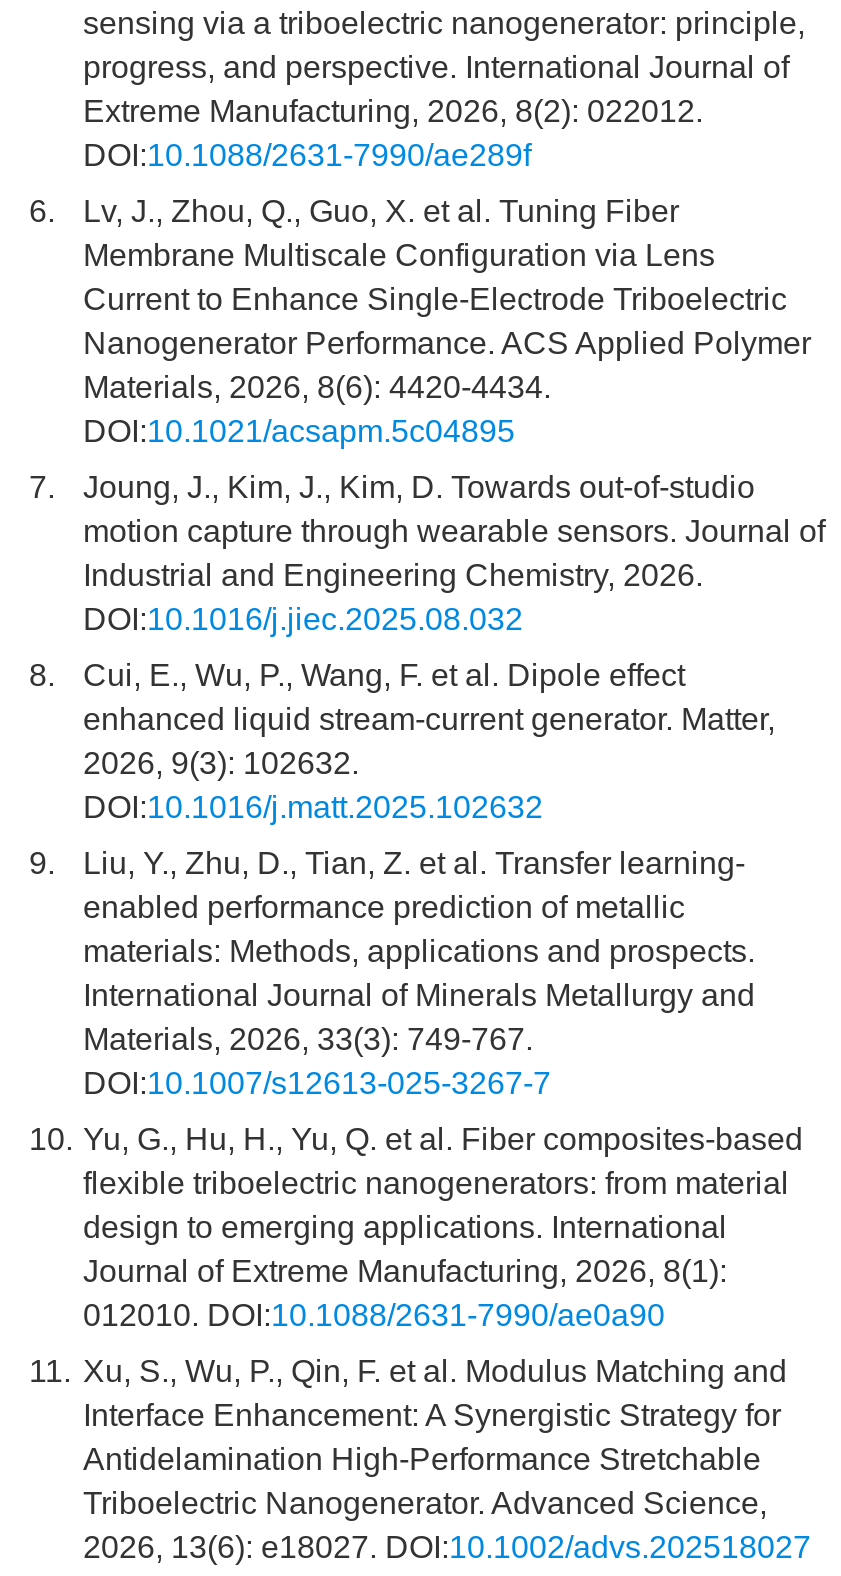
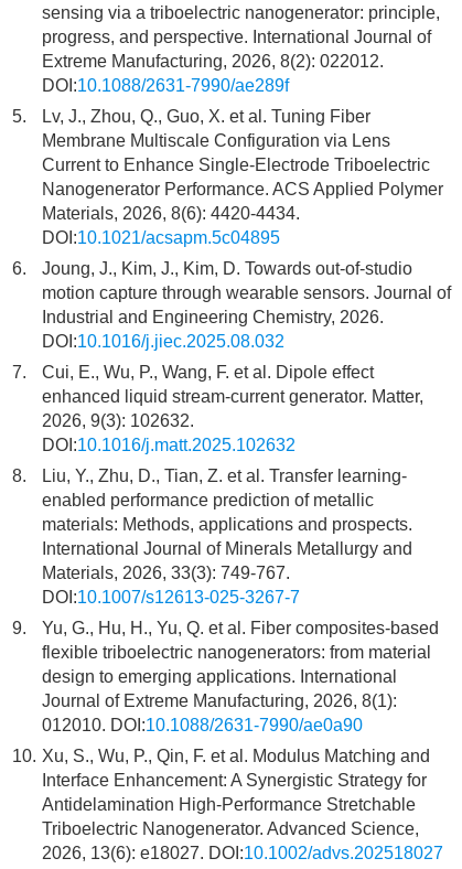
[29,194,679,228] 6. Lv, J., Zhou, Q., Guo, X. et al. Tuning Fiber -> [12,107,370,126] 5. Lv, J., Zhou, Q., Guo, X. et al. Tuning Fiber
[29,470,755,504] 7. Joung, J., Kim, J., Kim, D. Towards out-of-studio -> [12,259,412,278] 6. Joung, J., Kim, J., Kim, D. Towards out-of-studio
[29,658,685,692] 8. Cui, E., Wu, P., Wang, F. et al. Dipole effect -> [12,363,374,382] 7. Cui, E., Wu, P., Wang, F. et al. Dipole effect
[29,846,745,880] 9. Liu, Y., Zhu, D., Tian, Z. et al. Transfer learning- -> [12,466,407,485] 8. Liu, Y., Zhu, D., Tian, Z. et al. Transfer learning-
[29,1122,803,1156] 10. Yu, G., Hu, H., Yu, Q. et al. Fiber composites-based -> [12,619,439,637] 9. | Yu, G., Hu, H., Yu, Q. et al. Fiber composites-based
[29,1354,787,1388] 11. Xu, S., Wu, P., Qin, F. et al. Modulus Matching and -> [12,747,430,765] 10. Xu, S., Wu, P., Qin, F. et al. Modulus Matching and

